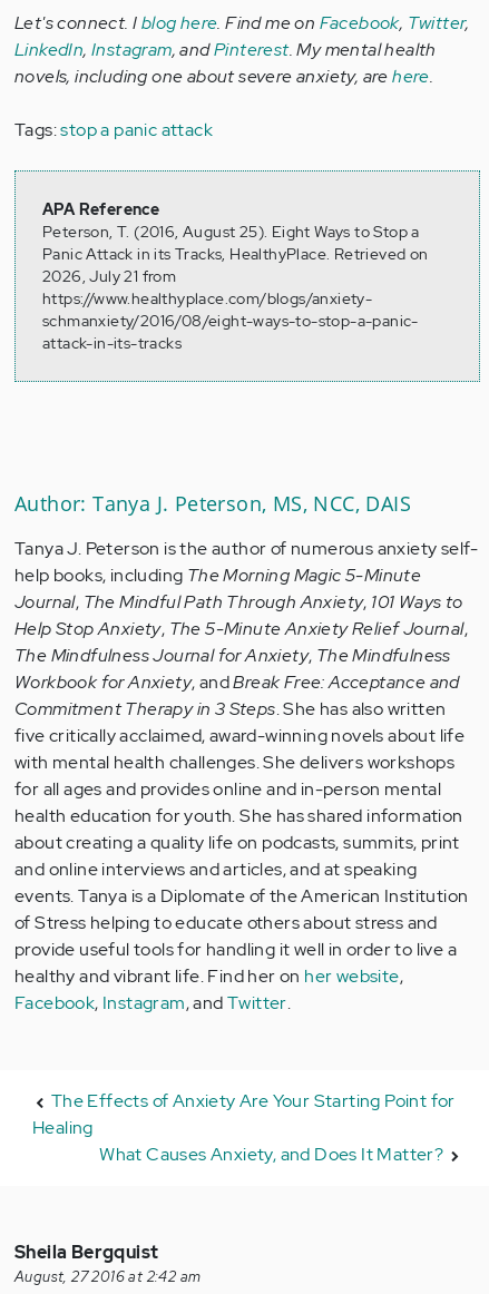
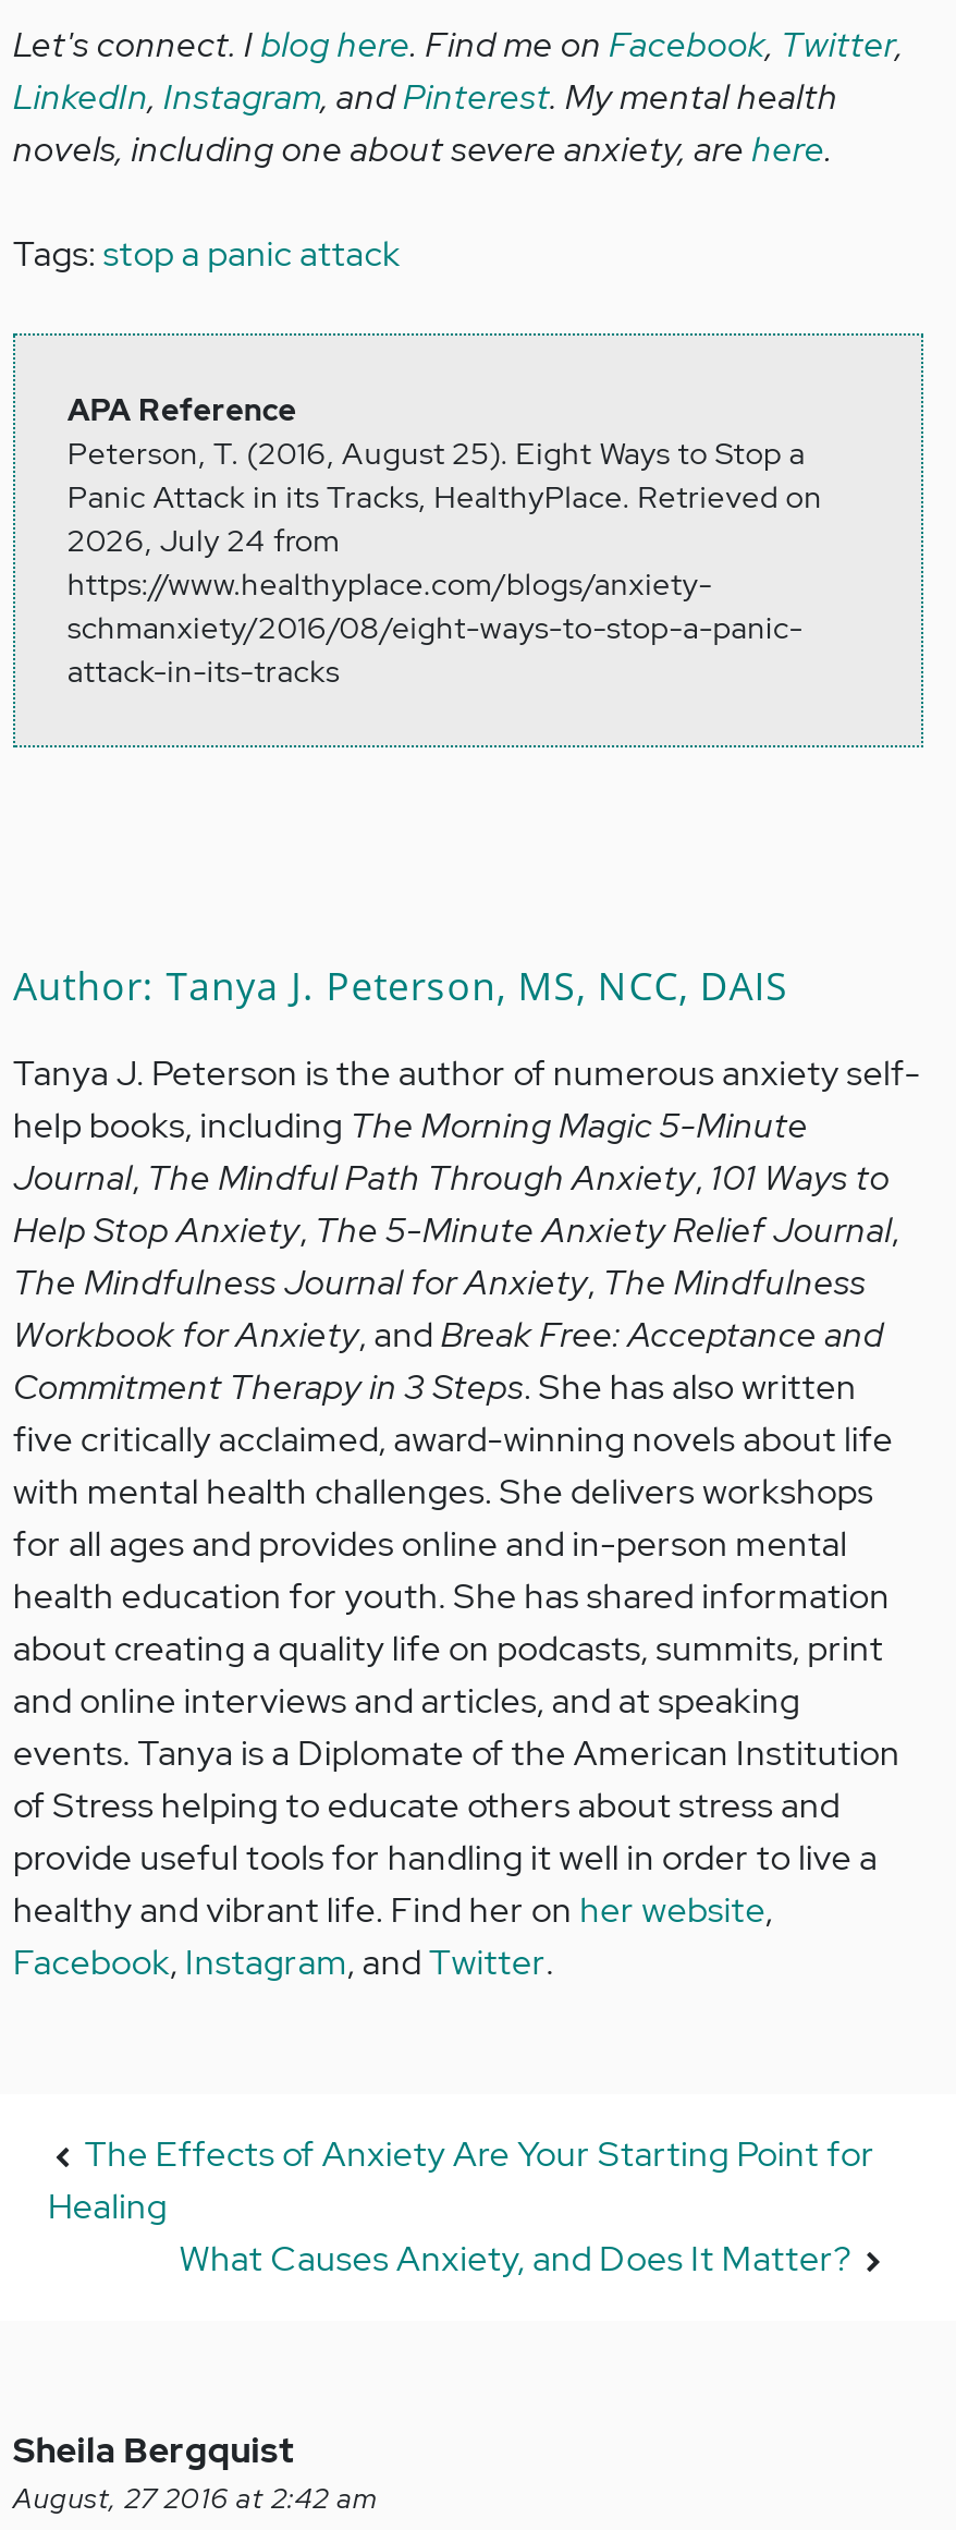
[42,267,176,287] 2026, July 21 from -> [68,522,340,561] 2026, July 24 from

